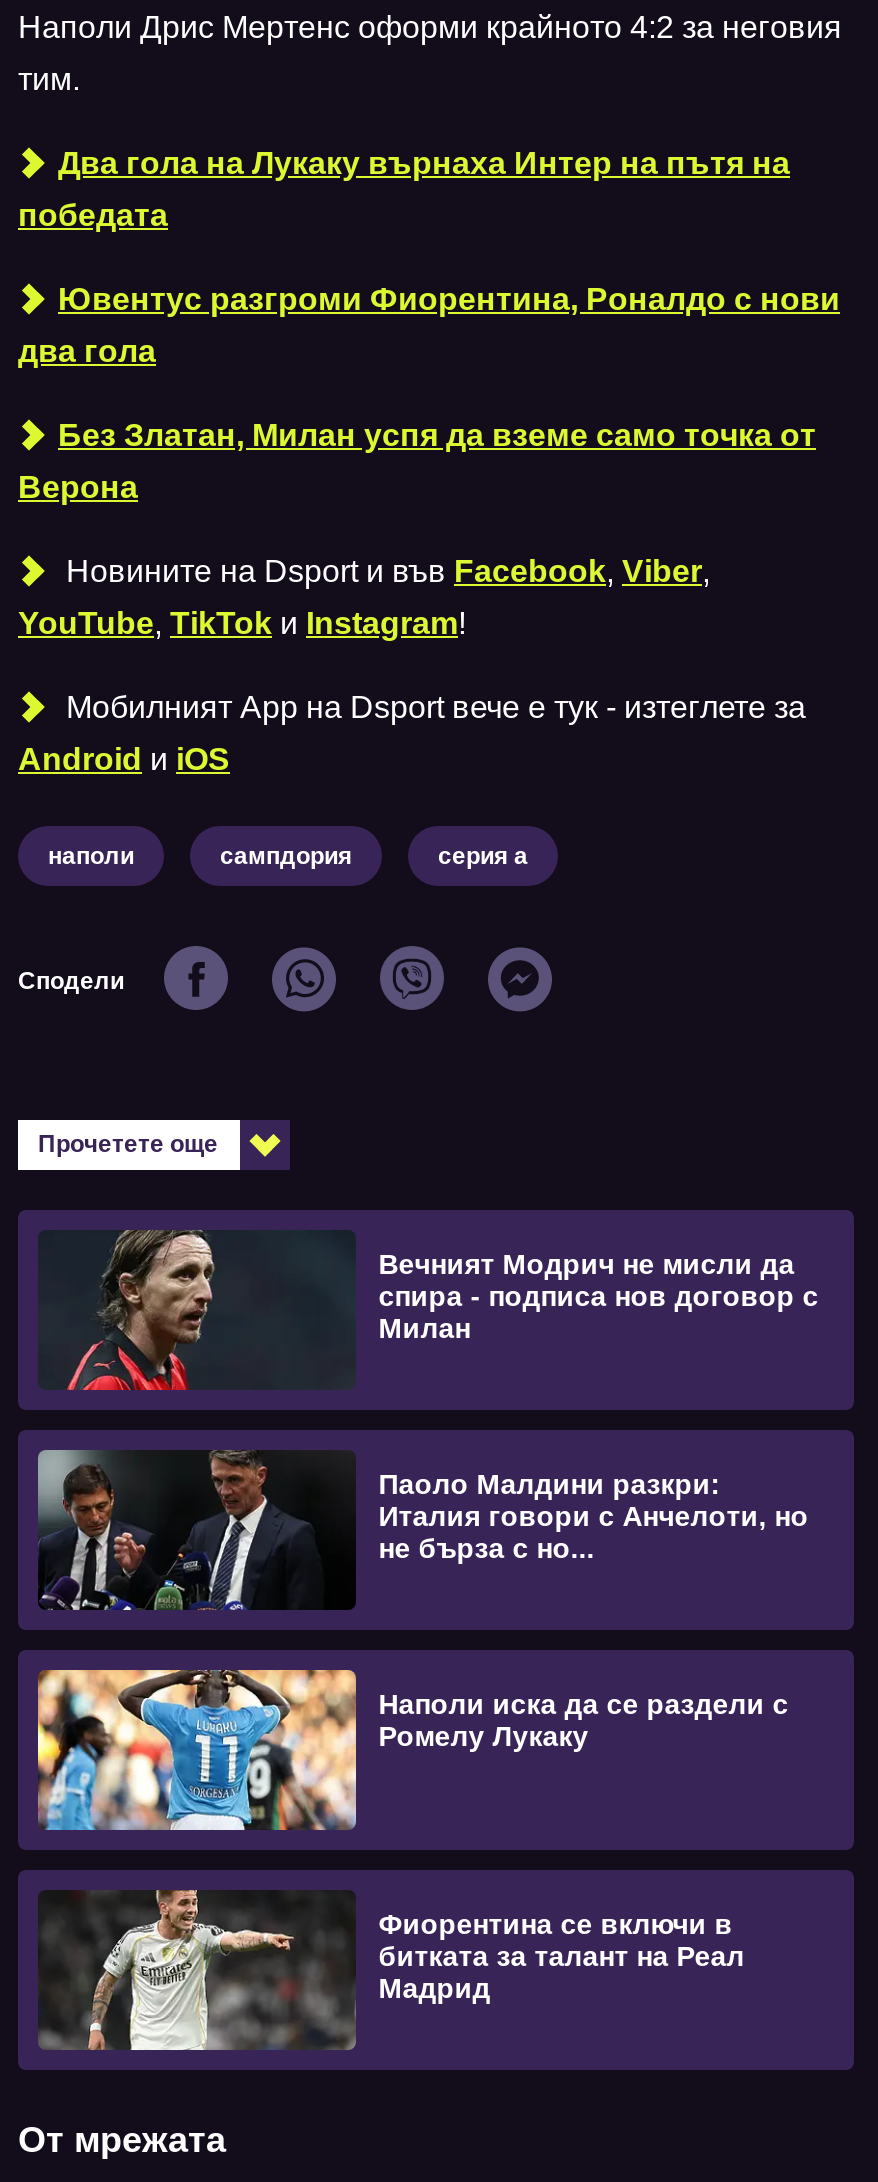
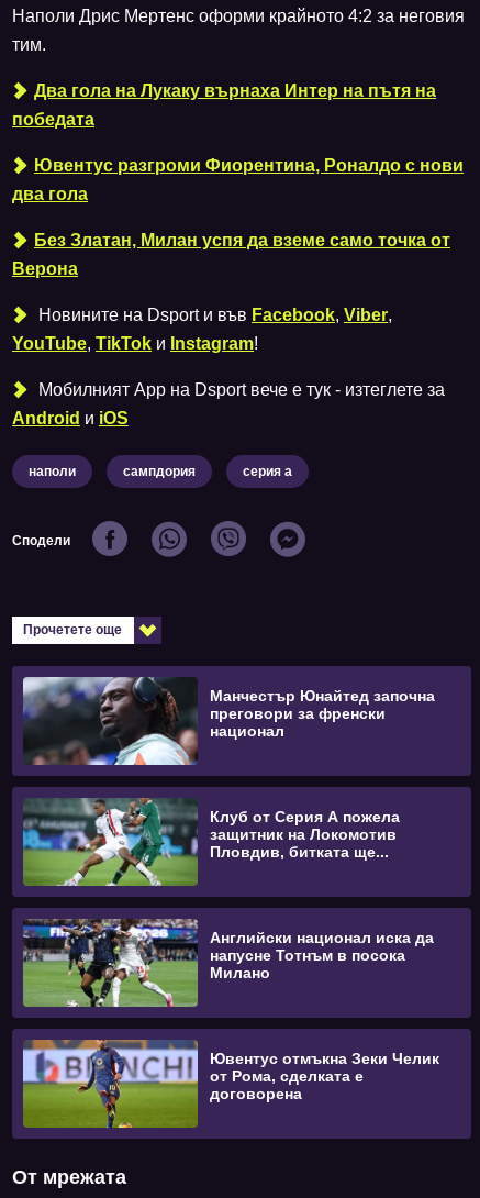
[38,1230,818,1392] [image] | Вечният Модрич не мисли да | спира - подписа нов договор с | Милан -> [22,676,435,766] [image] | Манчестър Юнайтед започна | преговори за френски | национал
[36,1448,808,1612] [image] | Паоло Малдини разкри: | Италия говори с Анчелоти, но | не бърза с но... -> [22,797,400,887] [image] | Клуб от Серия А пожела | защитник на Локомотив | Пловдив, битката ще...
[36,1668,788,1832] [image] | Наполи иска да се раздели с | Ромелу Лукаку -> [22,919,434,1008] [image] | Английски национал иска да | напусне Тотнъм в посока | Милано
[36,1890,744,2052] [image] | Фиорентина се включи в | битката за талант на Реал | Мадрид -> [22,1039,440,1129] [image] | Ювентус отмъкна Зеки Челик | от Рома, сделката е | договорена

